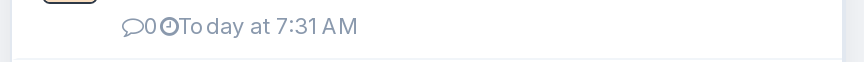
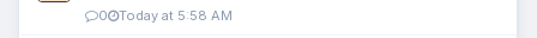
[144,12,358,40] 0 Today at 7:31 AM -> [98,7,233,24] 0 Today at 5:58 AM

